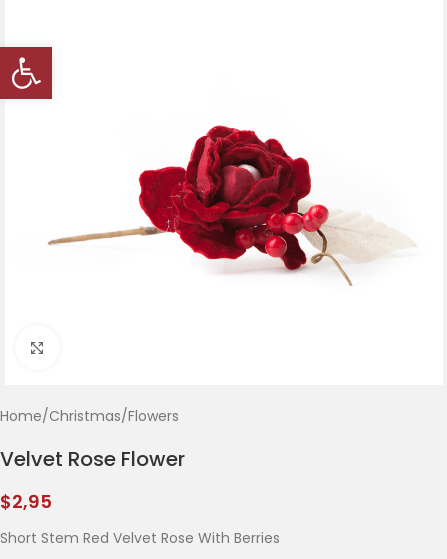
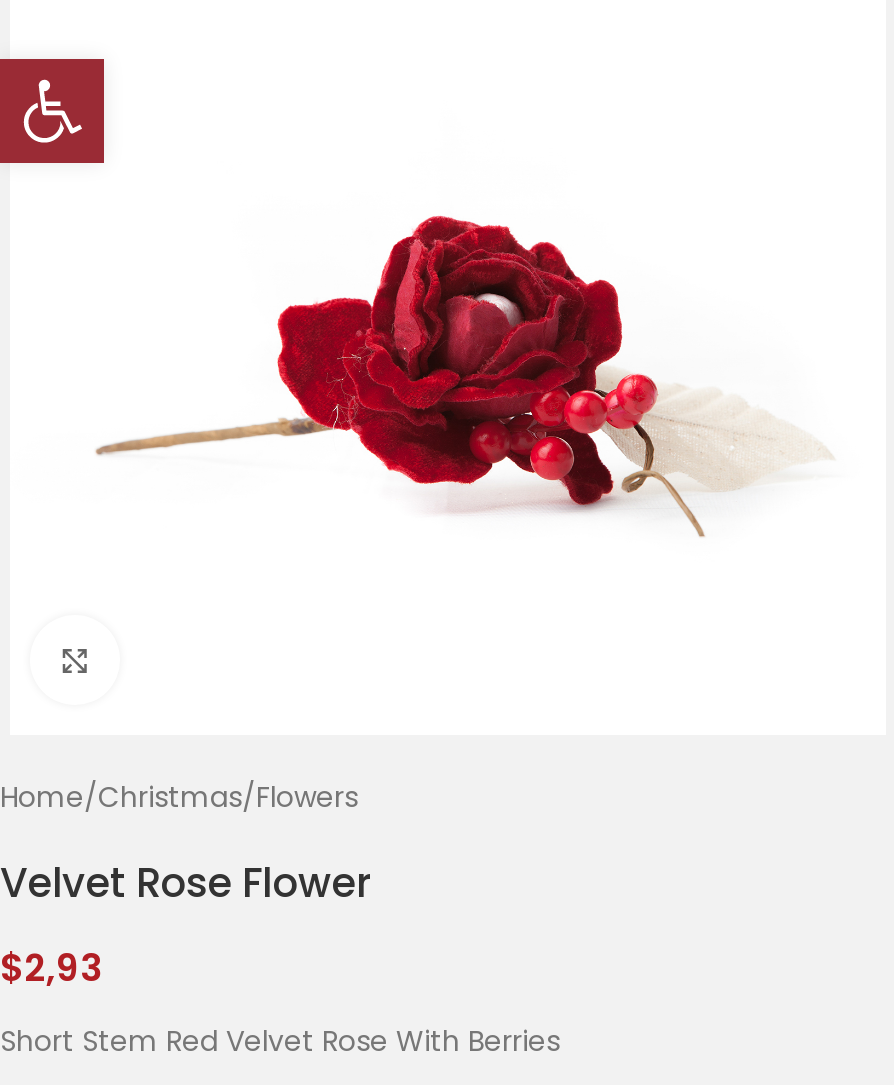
[0,489,52,514] $2,95 -> [0,943,102,993] $2,93

